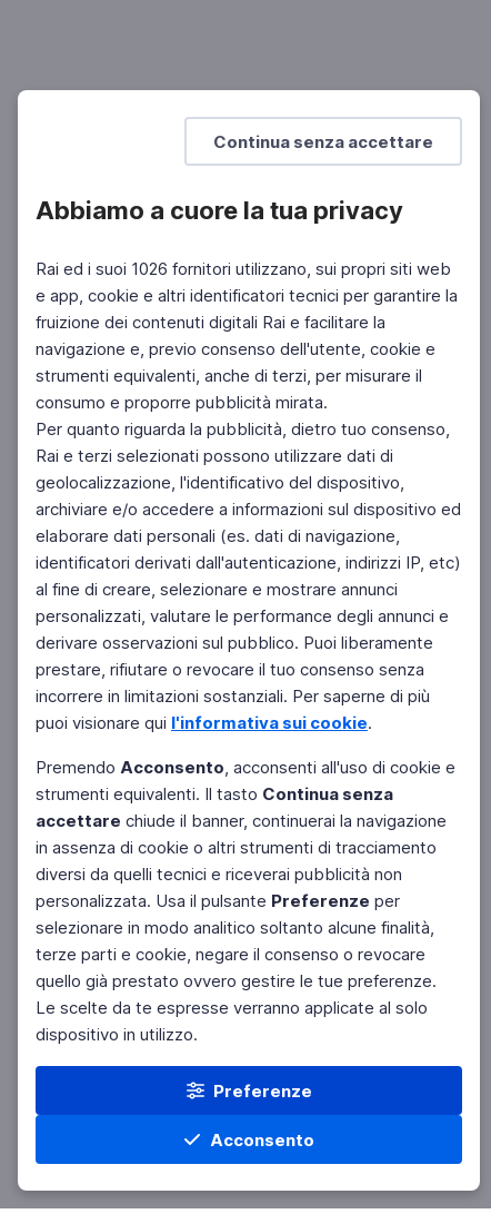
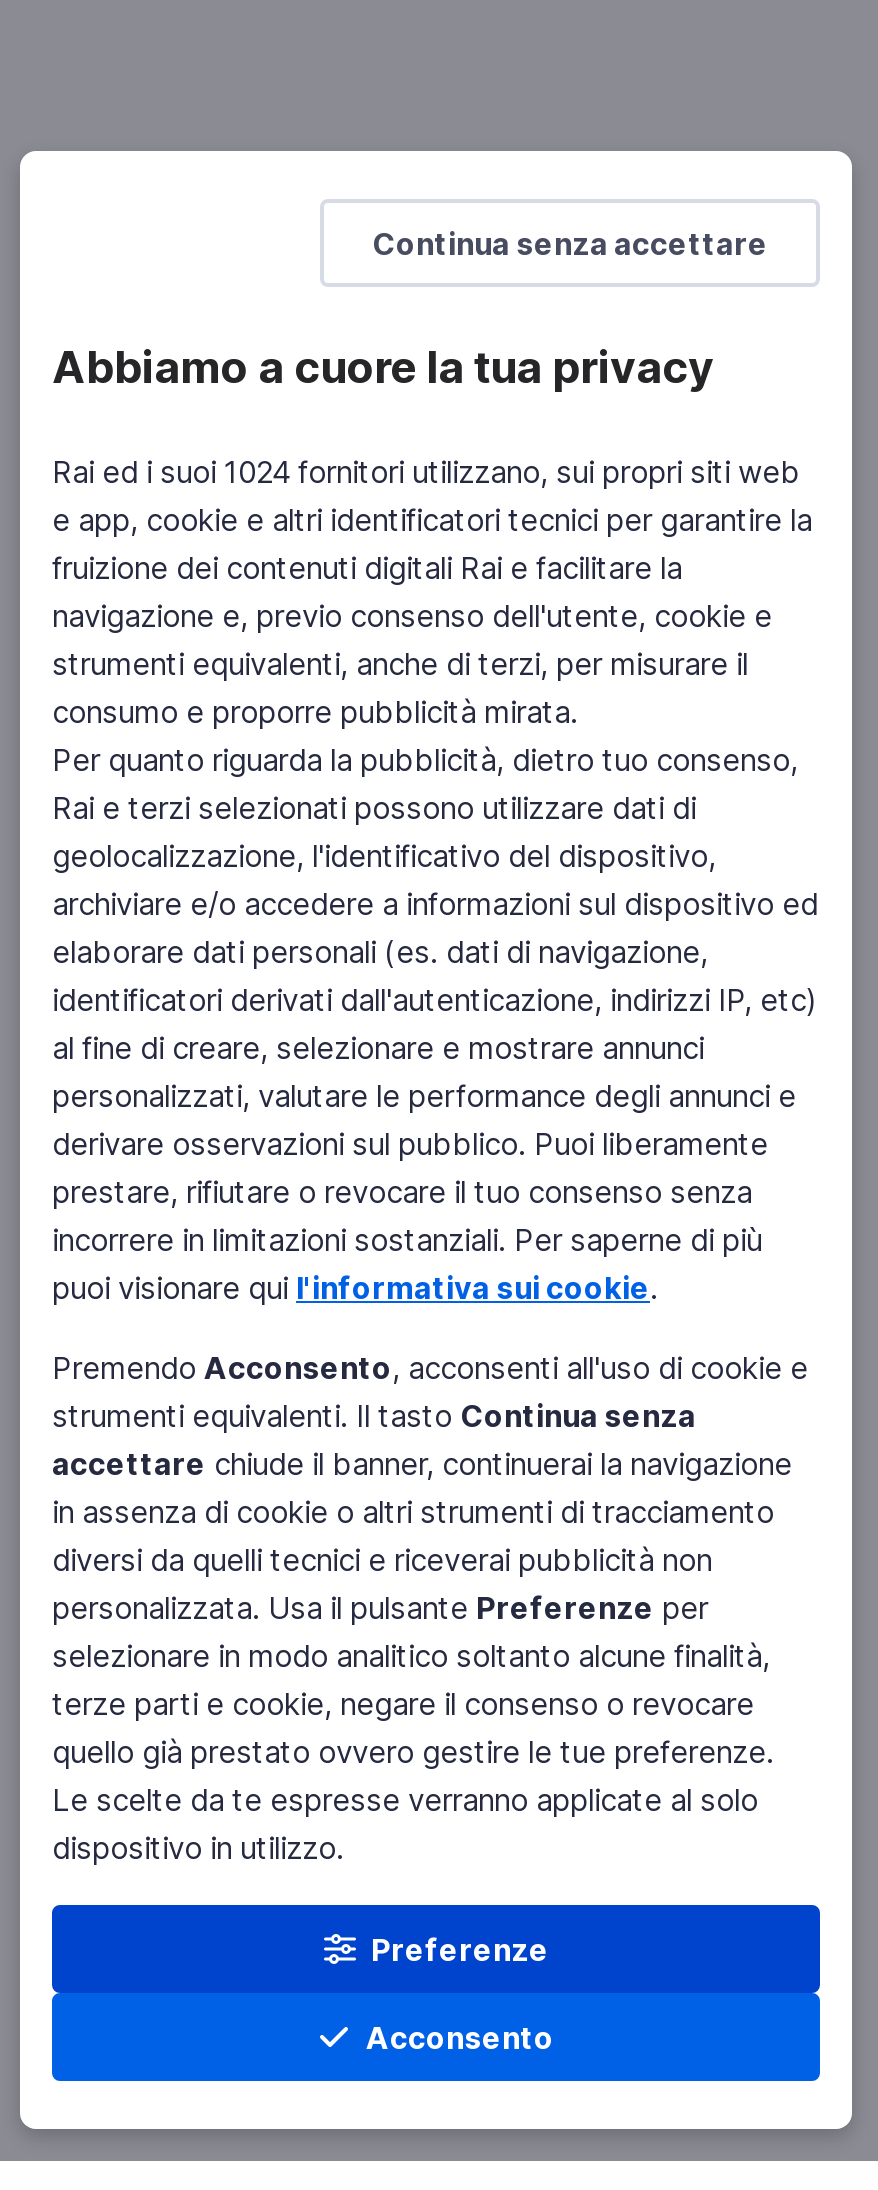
[36,258,451,279] Rai ed i suoi 1026 fornitori utilizzano, sui propri siti web -> [52,453,800,491] Rai ed i suoi 1024 fornitori utilizzano, sui propri siti web

